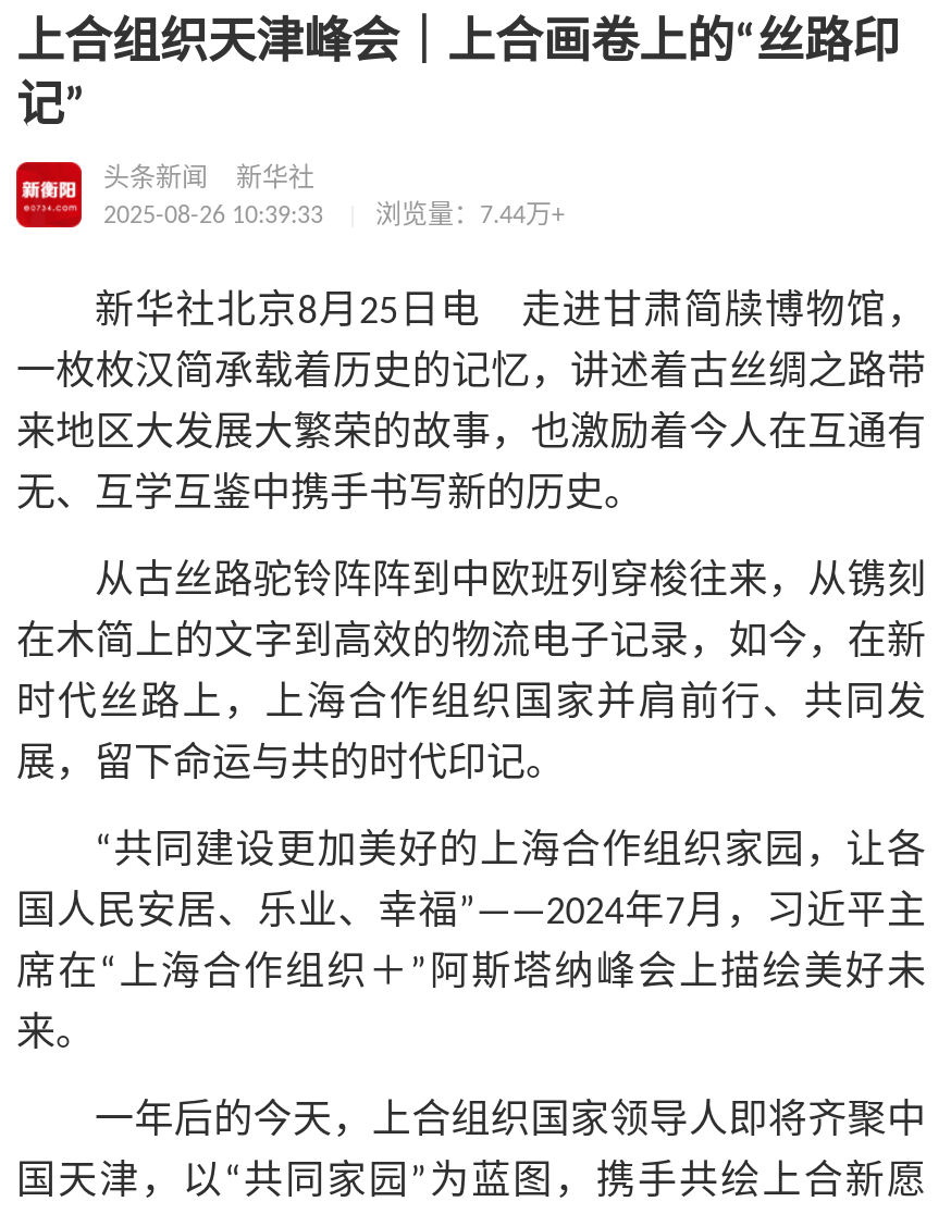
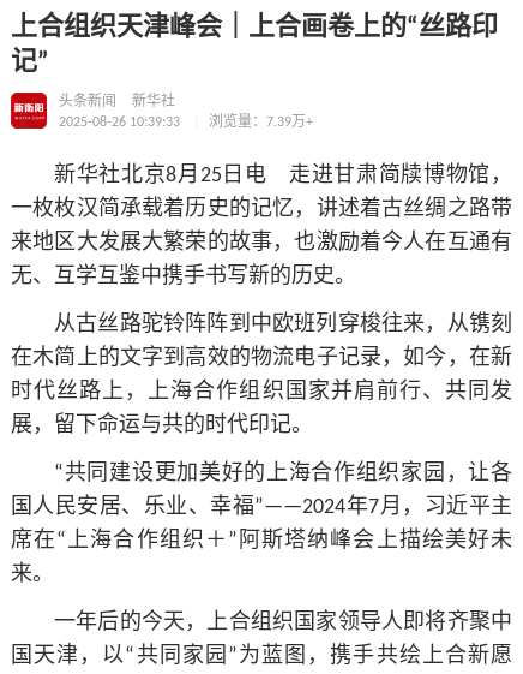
[103,203,565,230] 2025-08-26 10:39:33 浏览量：7.44万+ -> [59,115,313,130] 2025-08-26 10:39:33 浏览量：7.39万+

